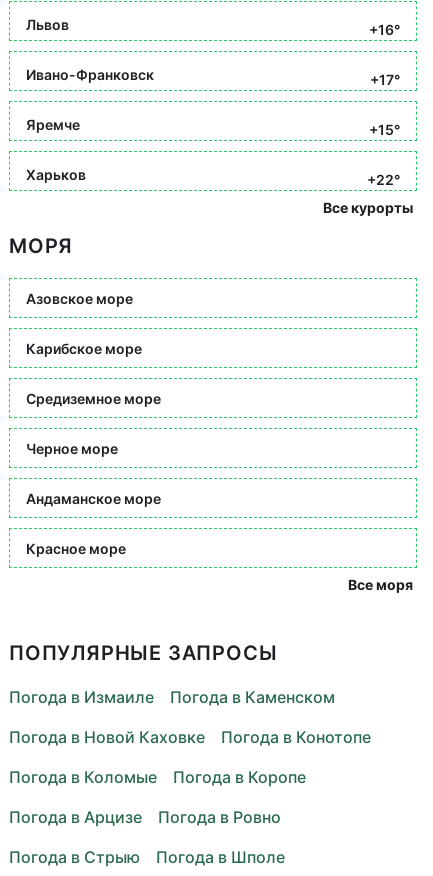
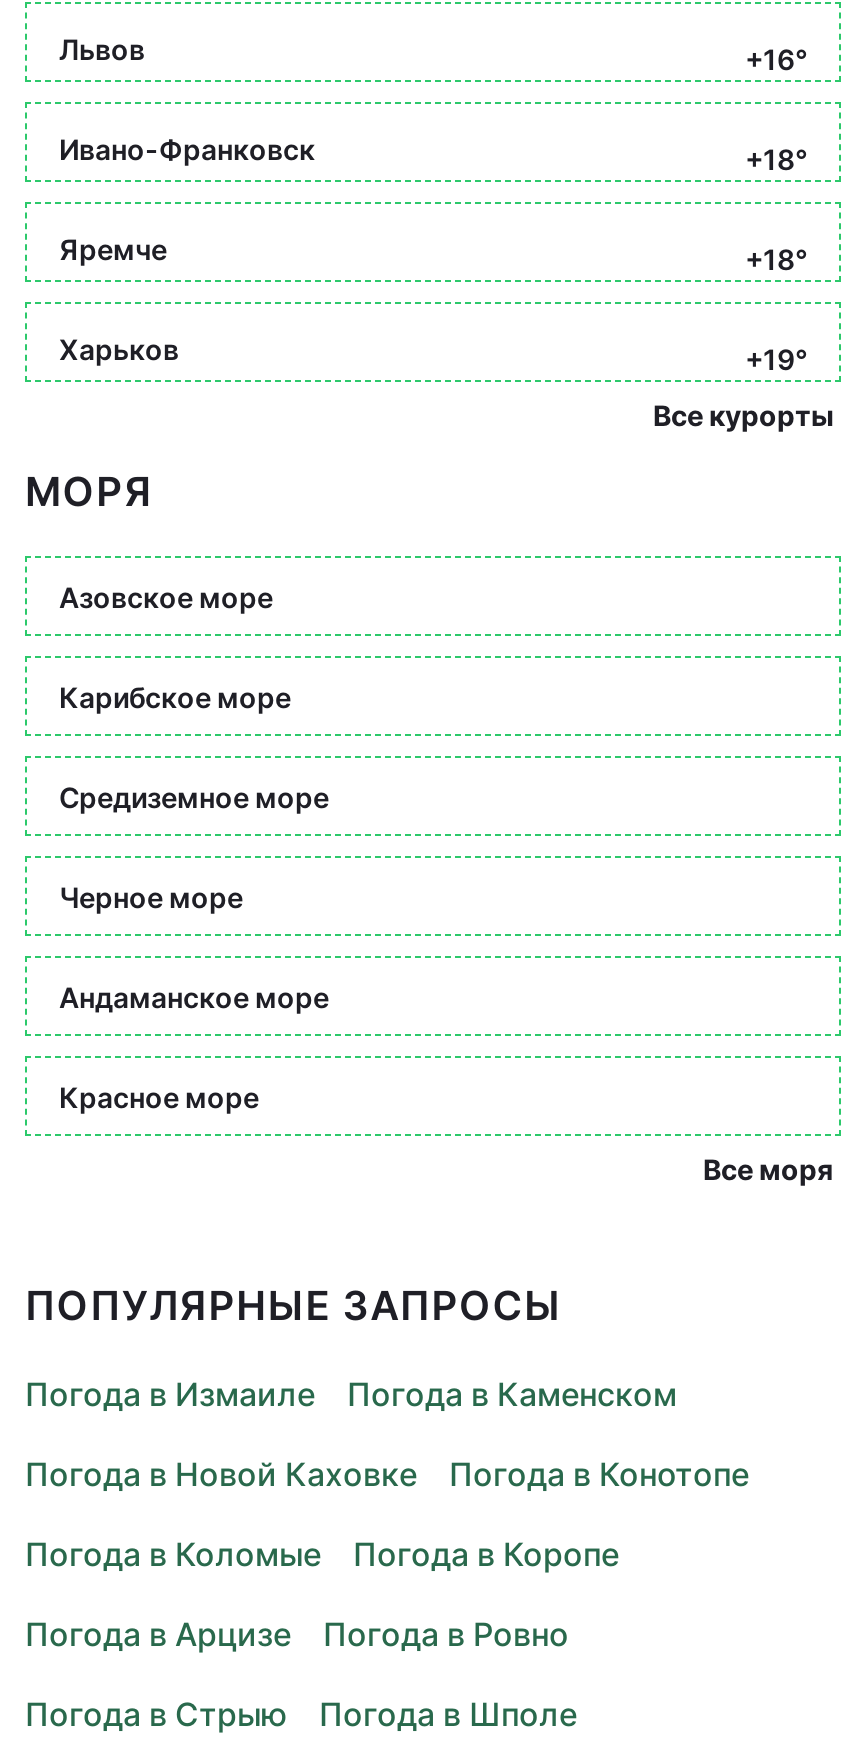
[370,71,400,88] +17° -> [745,142,807,176] +18°
[369,121,400,138] +15° -> [745,242,807,276] +18°
[367,171,400,188] +22° -> [745,342,807,376] +19°

